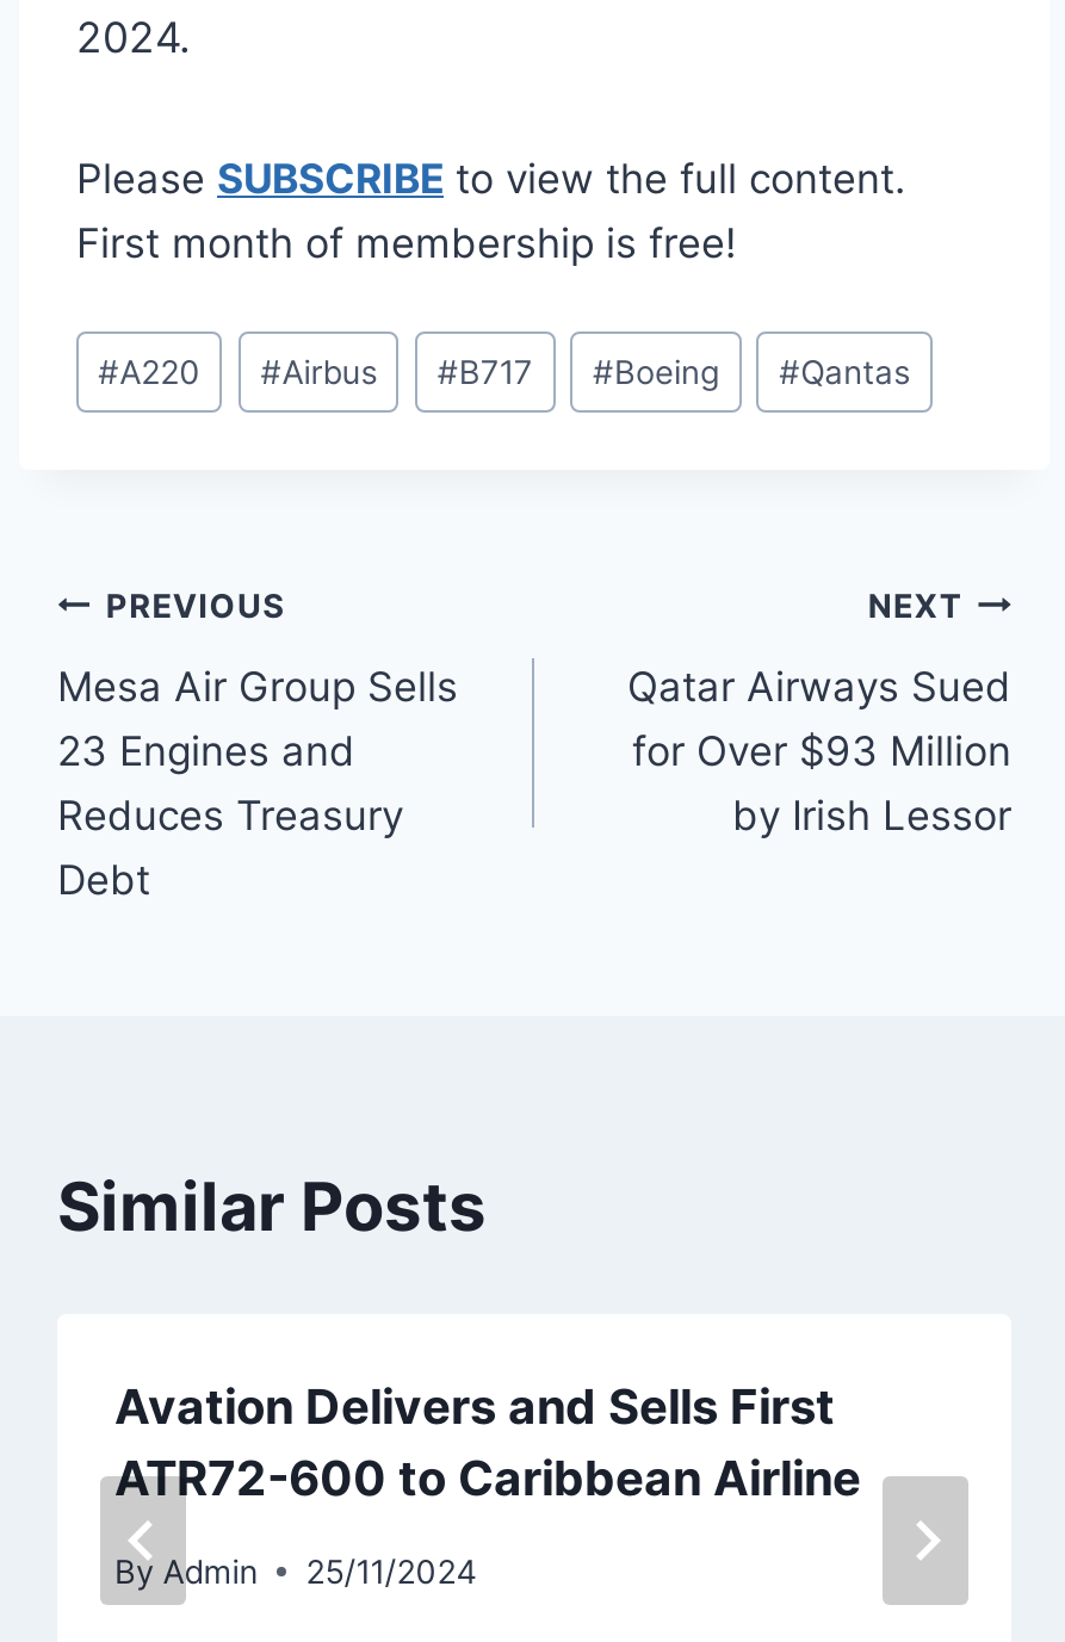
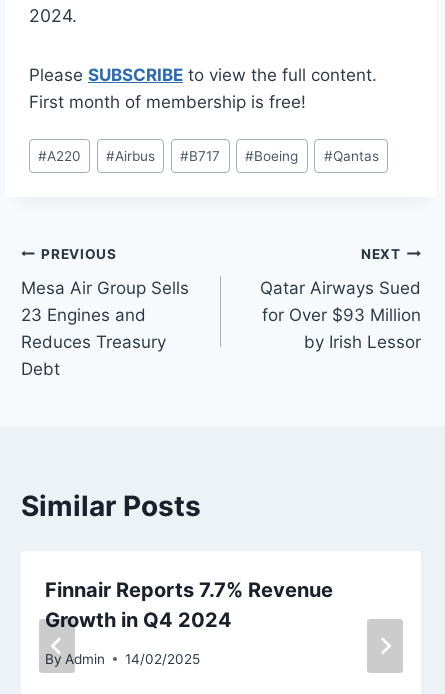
[114,1379,861,1508] Avation Delivers and Sells First | ATR72-600 to Caribbean Airline -> [45,578,333,632] Finnair Reports 7.7% Revenue | Growth in Q4 2024
[114,1552,478,1590] By Admin 25/11/2024 -> [45,651,200,667] By Admin 14/02/2025

